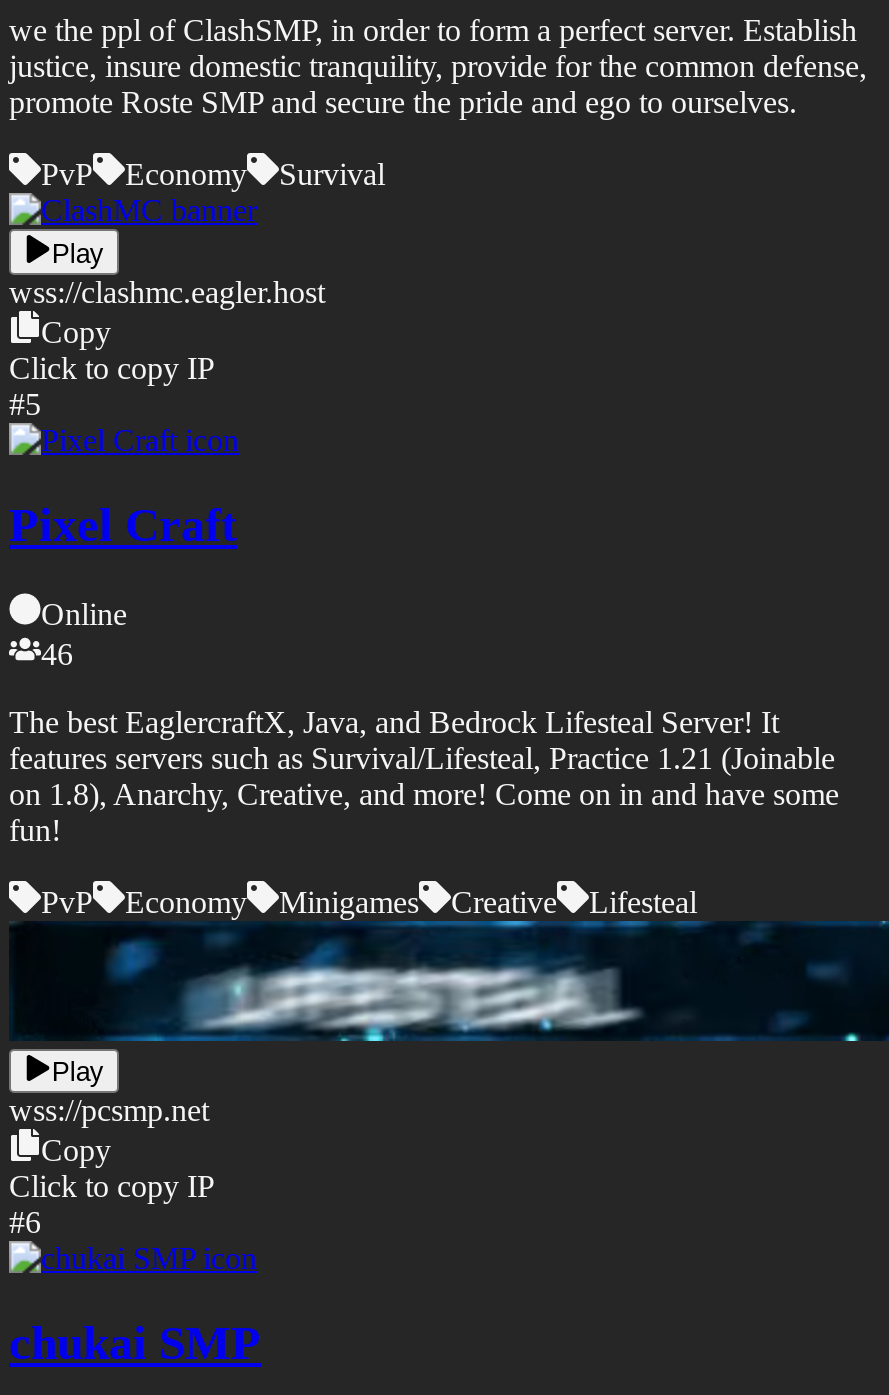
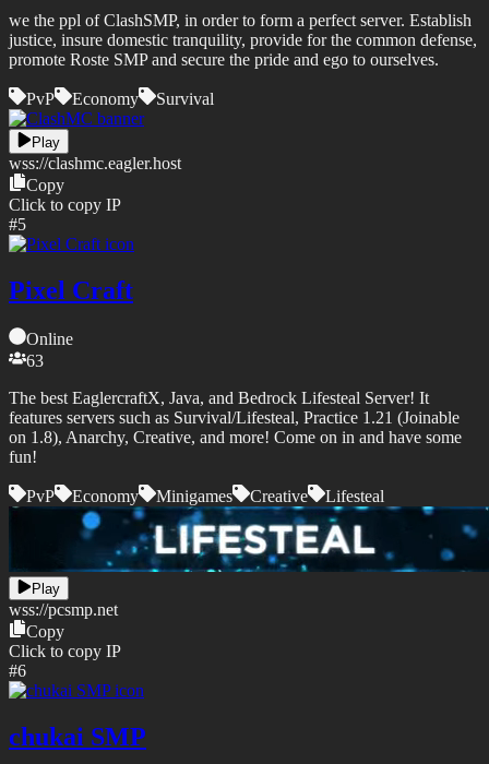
[41,636,73,670] 46 -> [26,351,44,370] 63
[107,921,867,1043] [image] -> [63,505,478,573] [image]

